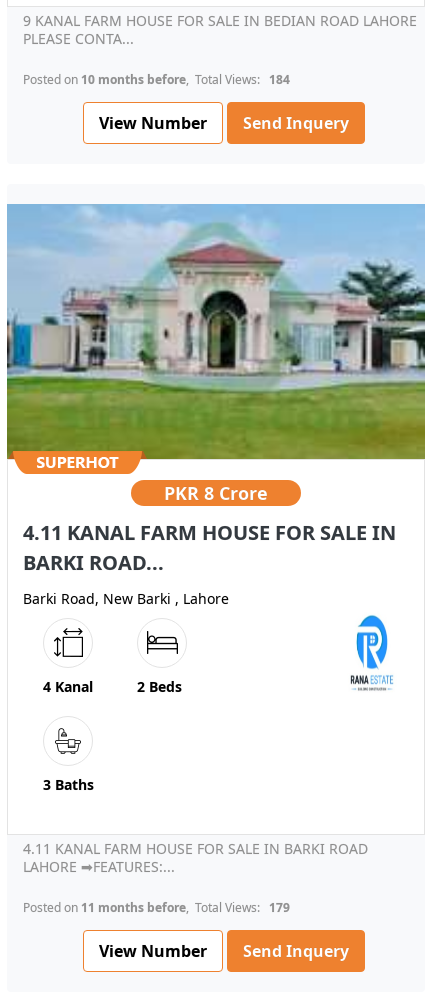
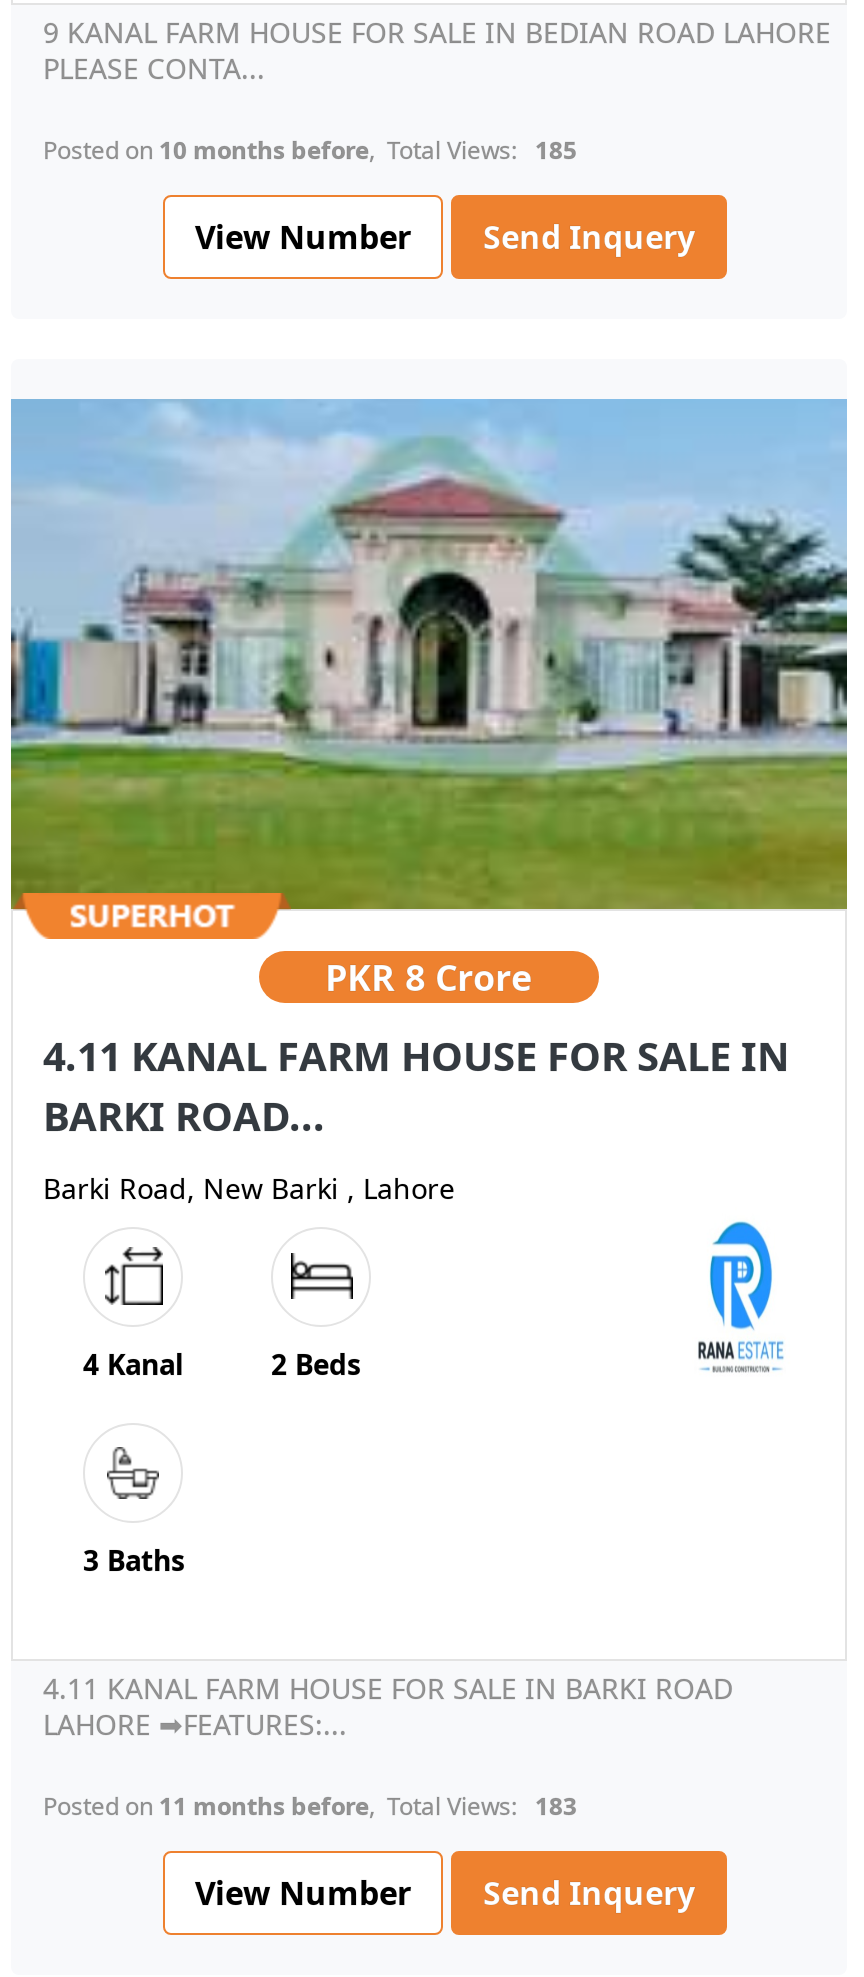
[23,71,290,88] Posted on 10 months before, Total Views: 184 -> [43,133,577,167] Posted on 10 months before, Total Views: 185
[23,899,290,916] Posted on 11 months before, Total Views: 179 -> [43,1789,577,1823] Posted on 11 months before, Total Views: 183

